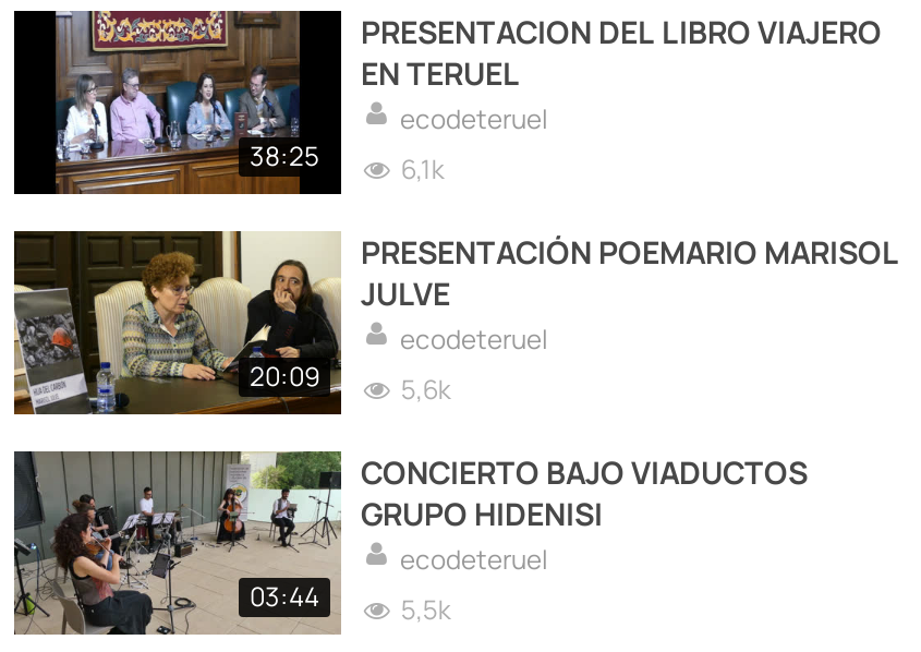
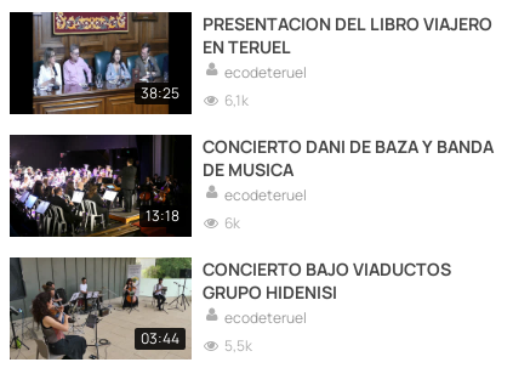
[12,229,339,416] [image] | 20:09 -> [8,134,192,238] [image] | 13:18
[361,231,899,314] PRESENTACIÓN POEMARIO MARISOL | JULVE -> [203,135,494,181] CONCIERTO DANI DE BAZA Y BANDA | DE MUSICA
[401,371,451,408] 5,6k -> [225,213,240,233] 6k

